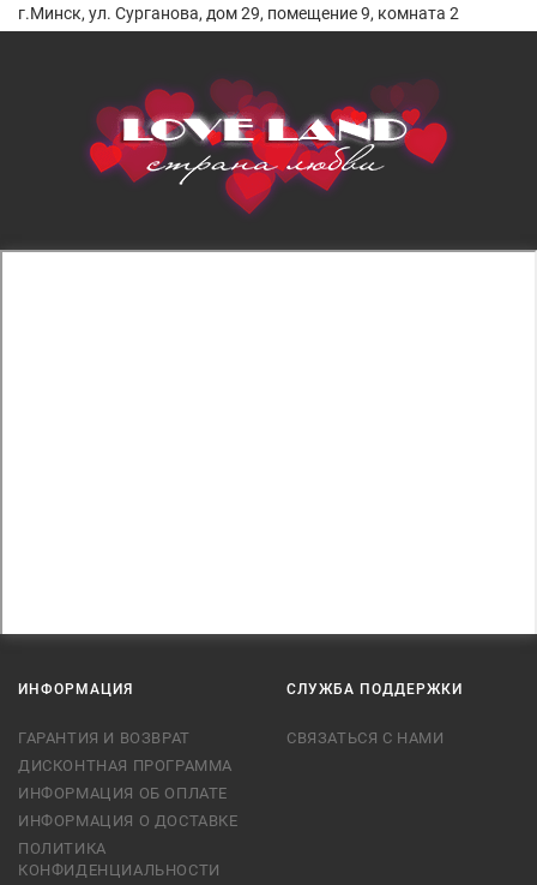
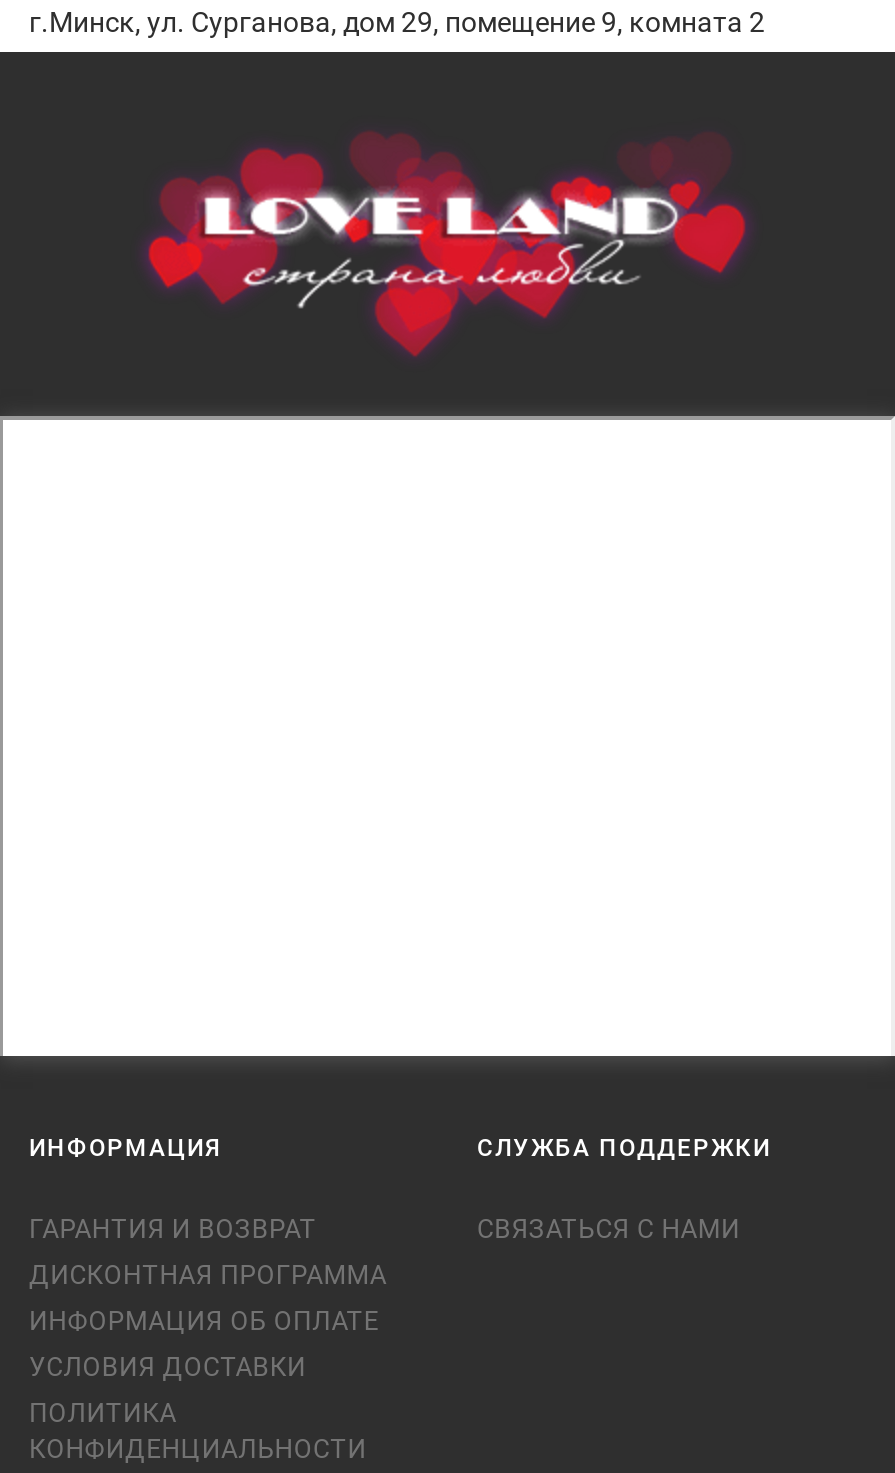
[18,812,238,830] ИНФОРМАЦИЯ О ДОСТАВКЕ -> [29,1352,306,1382] УСЛОВИЯ ДОСТАВКИ

